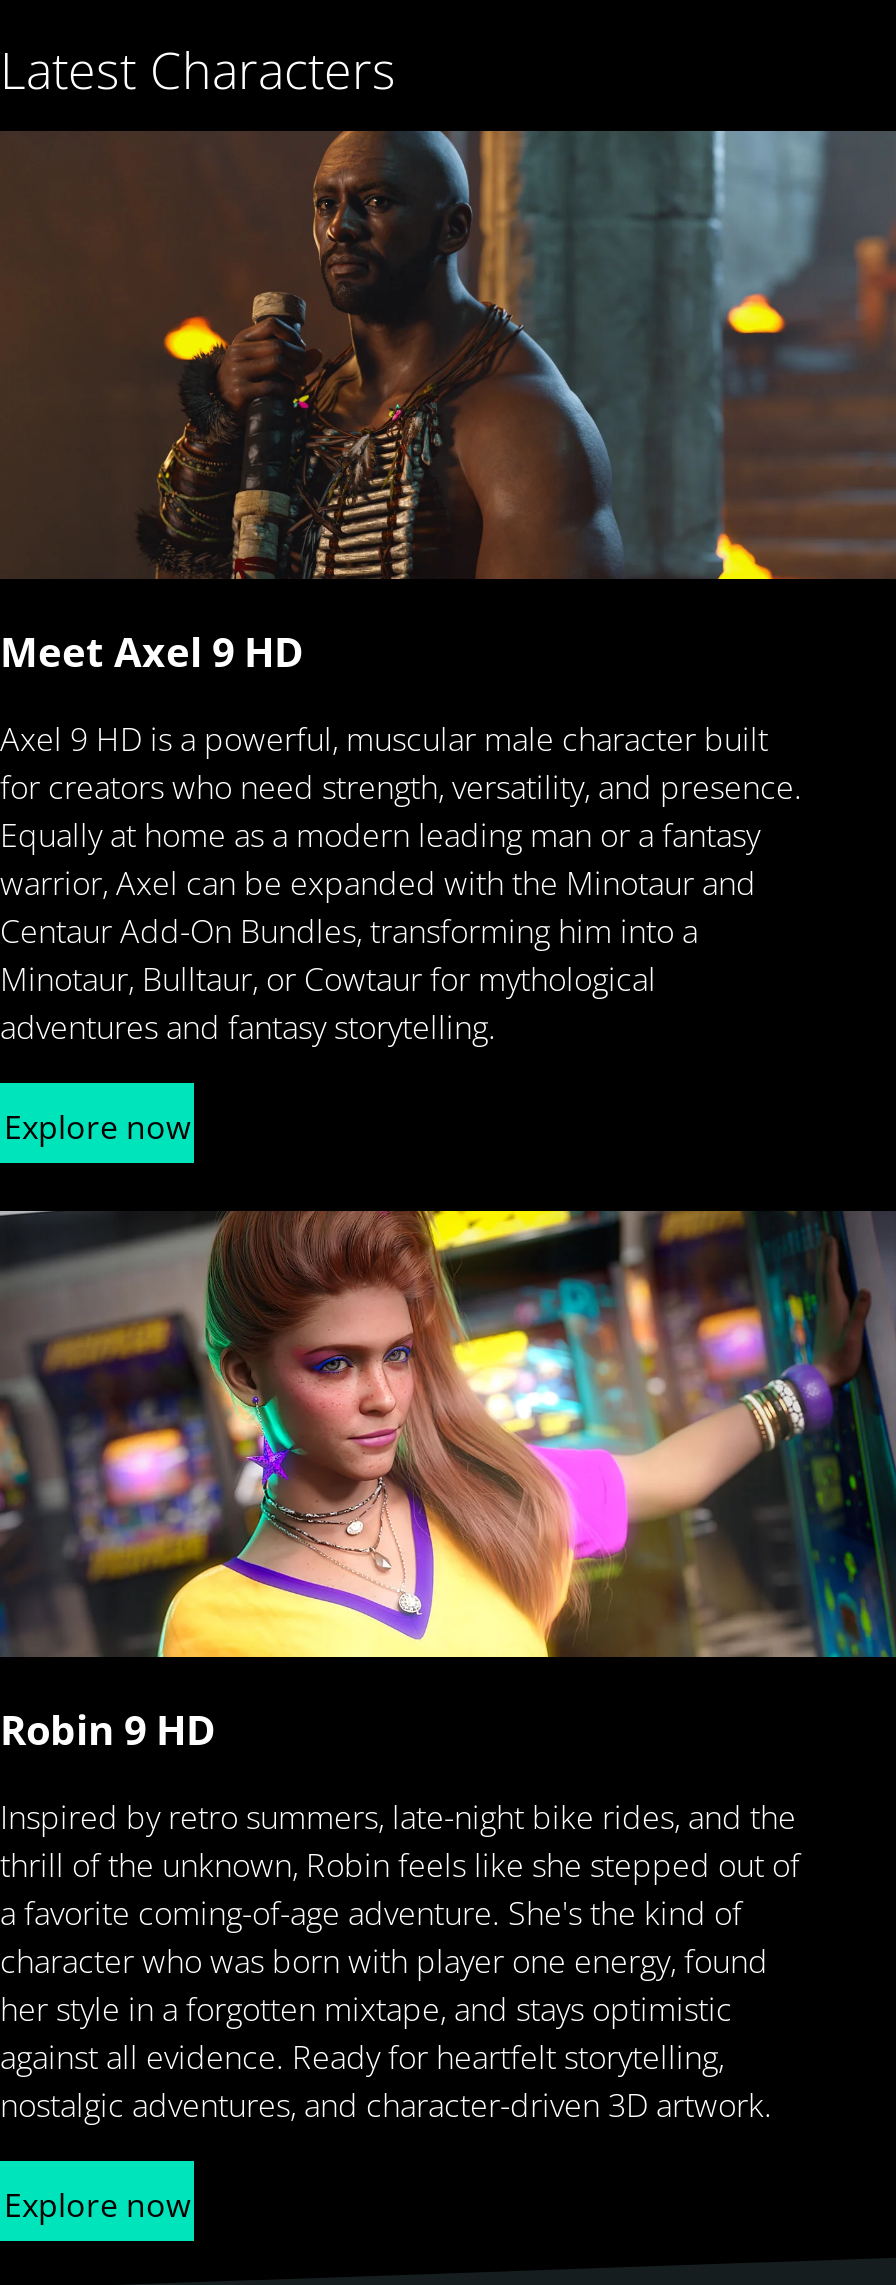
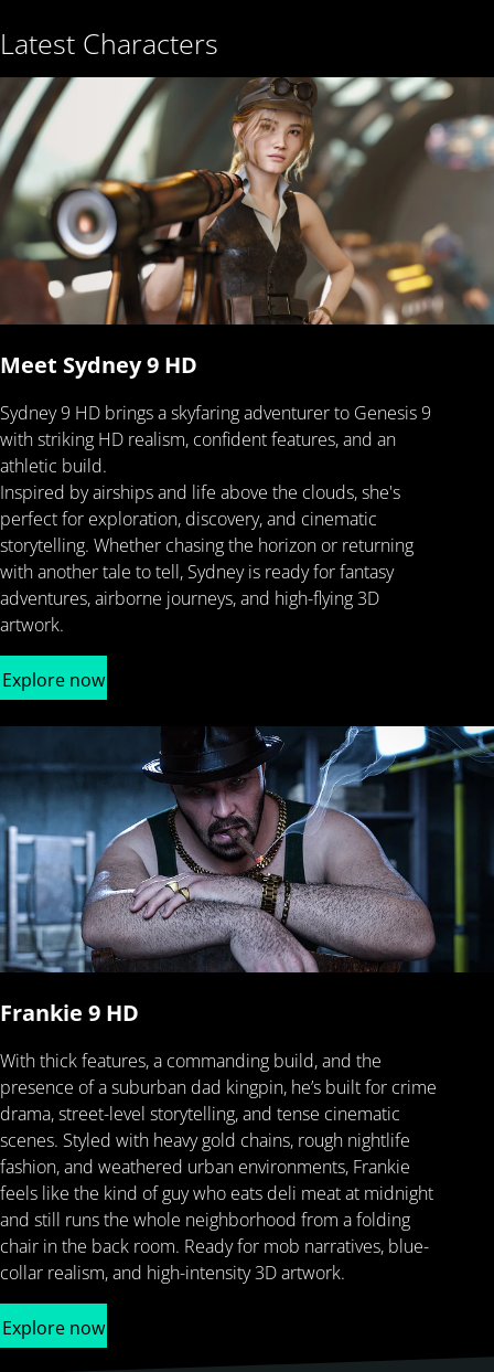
[0,131,890,678] [image] | Meet Axel 9 HD -> [0,76,491,379] [image] | Meet Sydney 9 HD
[0,716,802,1048] Axel 9 HD is a powerful, muscular male character built | for creators who need strength, versatility, and presence. | Equally at home as a modern leading man or a fantasy | warrior, Axel can be expanded with the Minotaur and | Centaur Add-On Bundles, transforming him into a | Minotaur, Bulltaur, or Cowtaur for mythological | adventures and fantasy storytelling. -> [0,400,431,637] Sydney 9 HD brings a skyfaring adventurer to Genesis 9 | with striking HD realism, confident features, and an | athletic build. | Inspired by airships and life above the clouds, she's | perfect for exploration, discovery, and cinematic | storytelling. Whether chasing the horizon or returning | with another tale to tell, Sydney is ready for fantasy | adventures, airborne journeys, and high-flying 3D | artwork.
[0,1209,890,1758] [image] | Robin 9 HD -> [0,725,491,1028] [image] | Frankie 9 HD
[0,1796,800,2128] Inspired by retro summers, late-night bike rides, and the | thrill of the unknown, Robin feels like she stepped out of | a favorite coming-of-age adventure. She's the kind of | character who was born with player one energy, found | her style in a forgotten mixtape, and stays optimistic | against all evidence. Ready for heartfelt storytelling, | nostalgic adventures, and character-driven 3D artwork. -> [0,1049,437,1285] With thick features, a commanding build, and the | presence of a suburban dad kingpin, he’s built for crime | drama, street-level storytelling, and tense cinematic | scenes. Styled with heavy gold chains, rough nightlife | fashion, and weathered urban environments, Frankie | feels like the kind of guy who eats deli meat at midnight | and still runs the whole neighborhood from a folding | chair in the back room. Ready for mob narratives, blue- | collar realism, and high-intensity 3D artwork.

